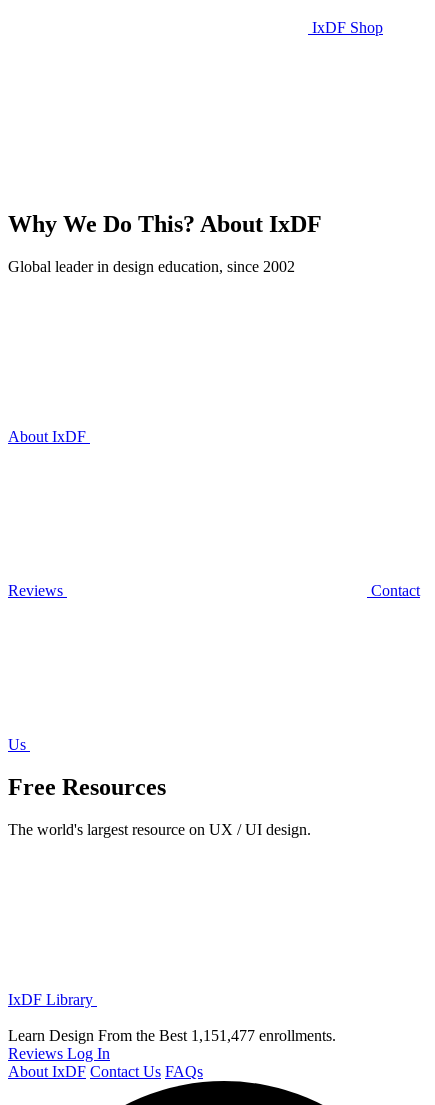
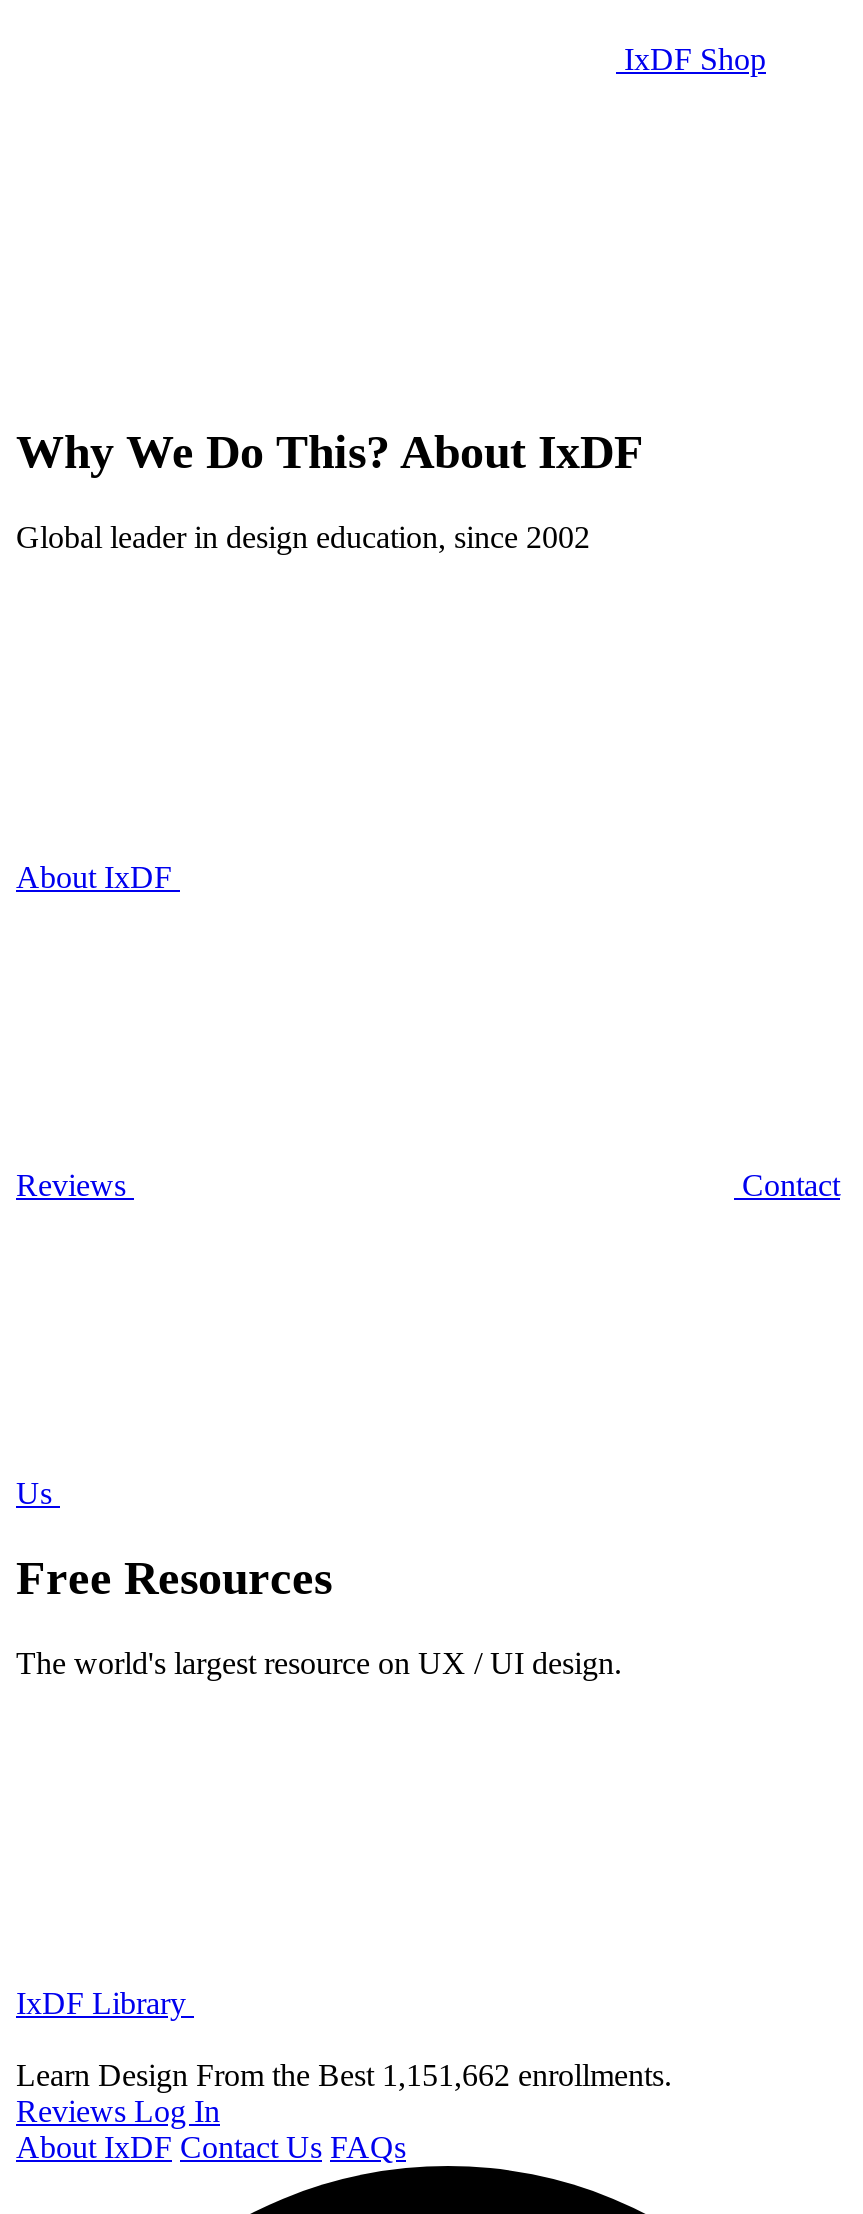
[8,1027,336,1044] Learn Design From the Best 1,151,477 enrollments. -> [16,2057,672,2091] Learn Design From the Best 1,151,662 enrollments.

